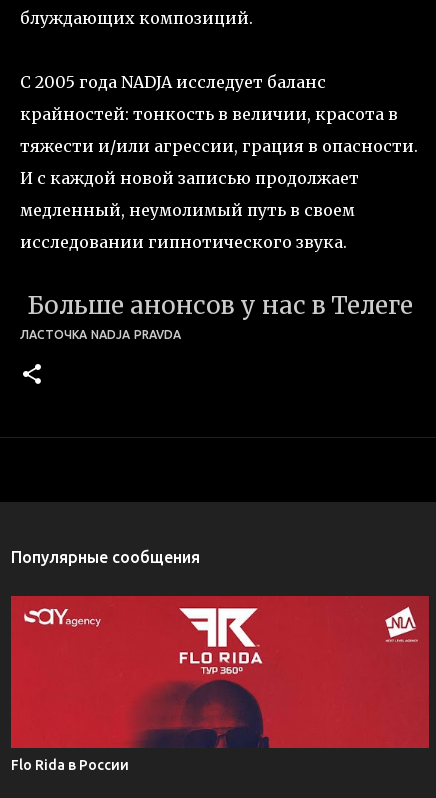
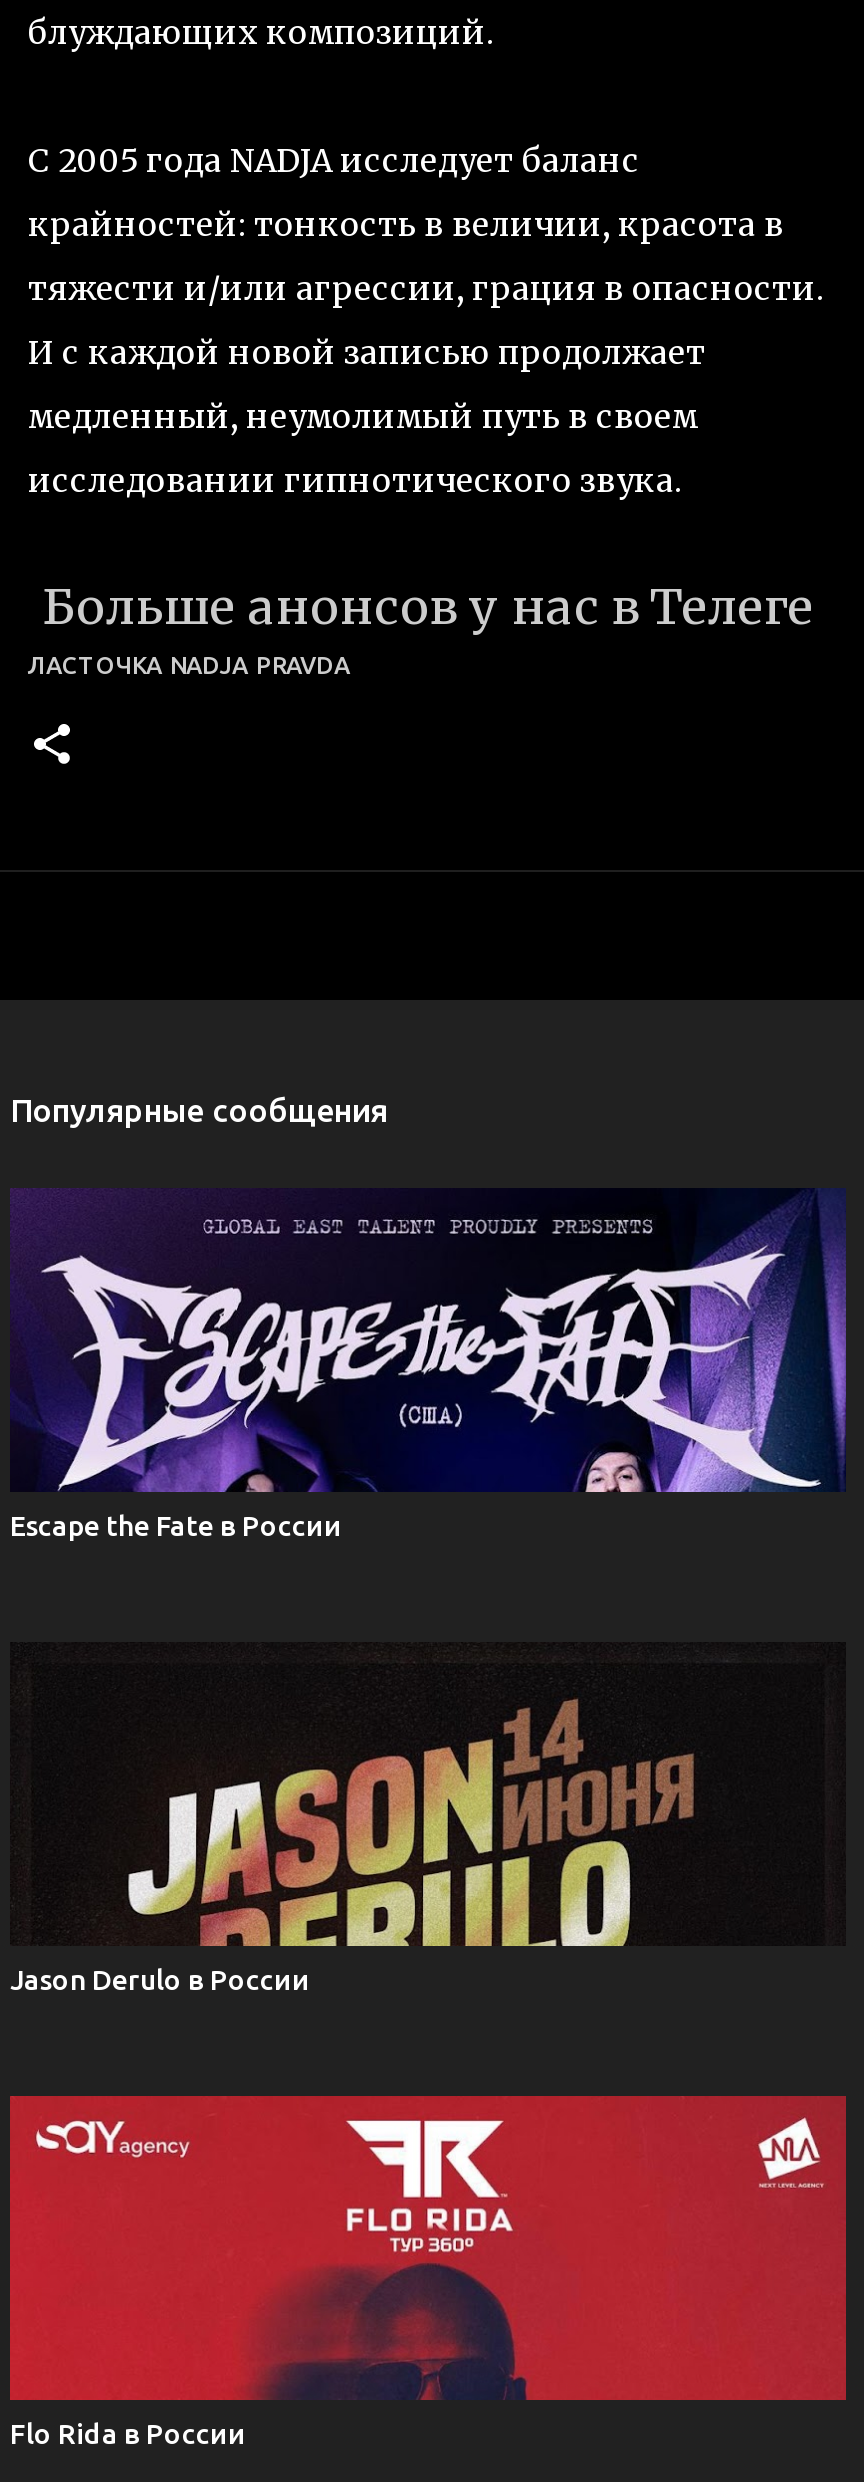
none -> [10,1188,848,1542] [image] | Escape the Fate в России
none -> [10,1698,694,1996] [image] | Jason Derulo в России

